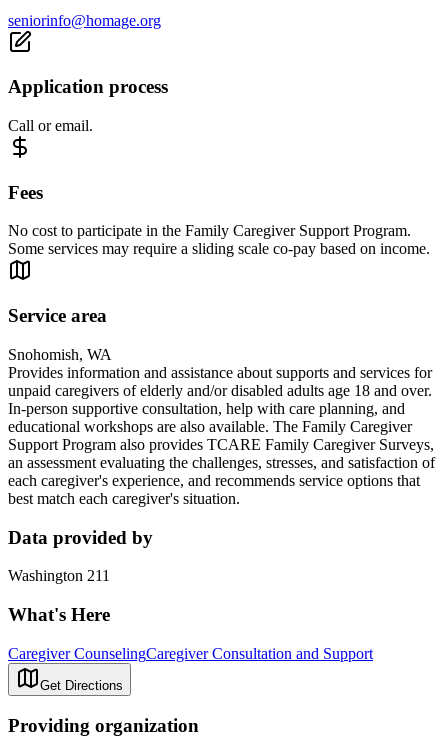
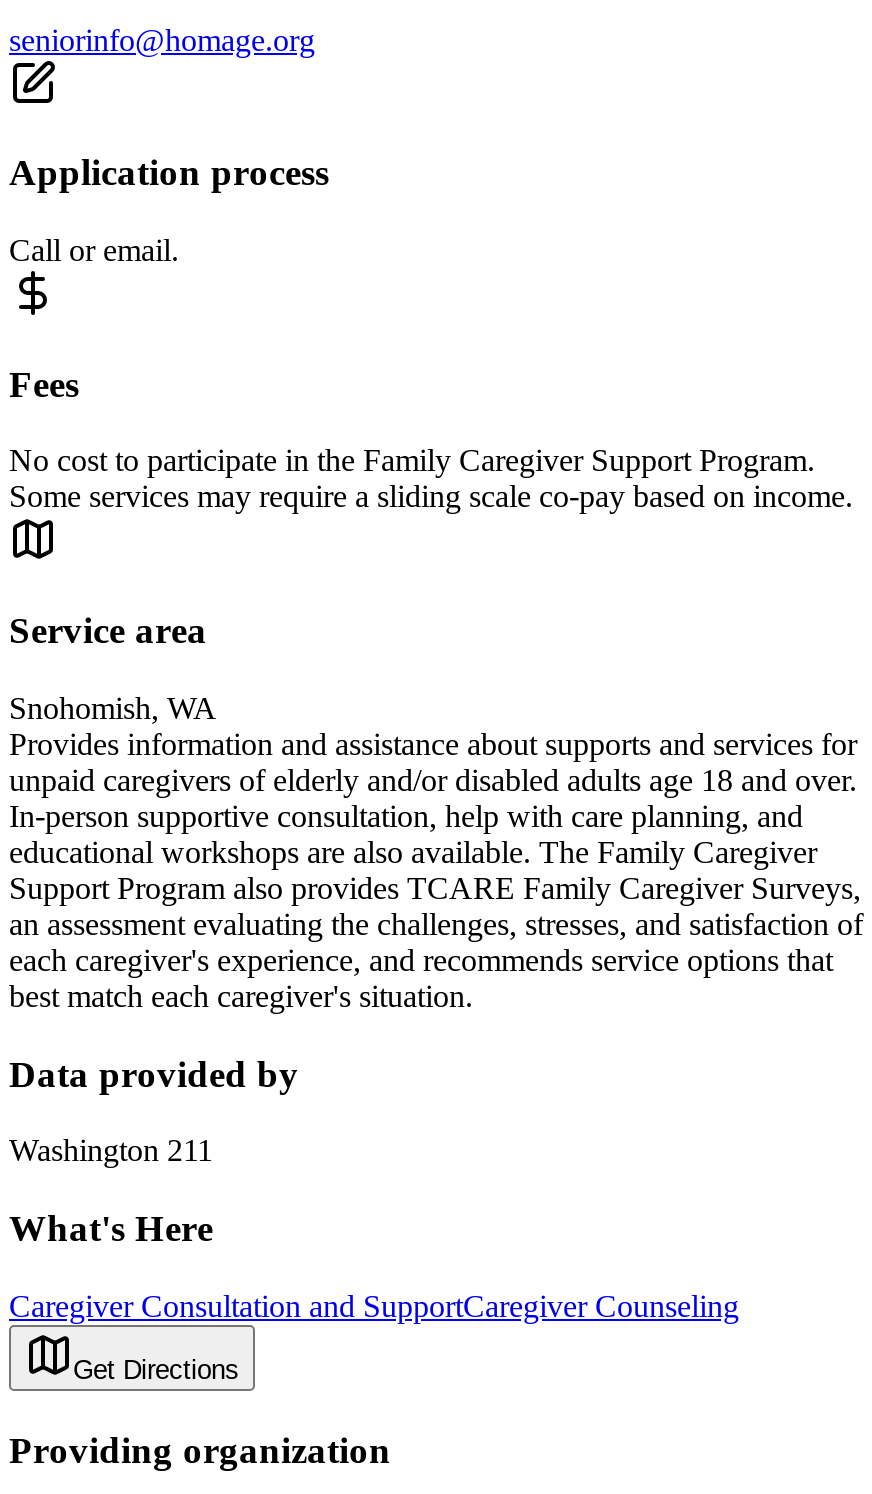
[8,645,373,662] Caregiver CounselingCaregiver Consultation and Support -> [9,1289,739,1323] Caregiver Consultation and SupportCaregiver Counseling

